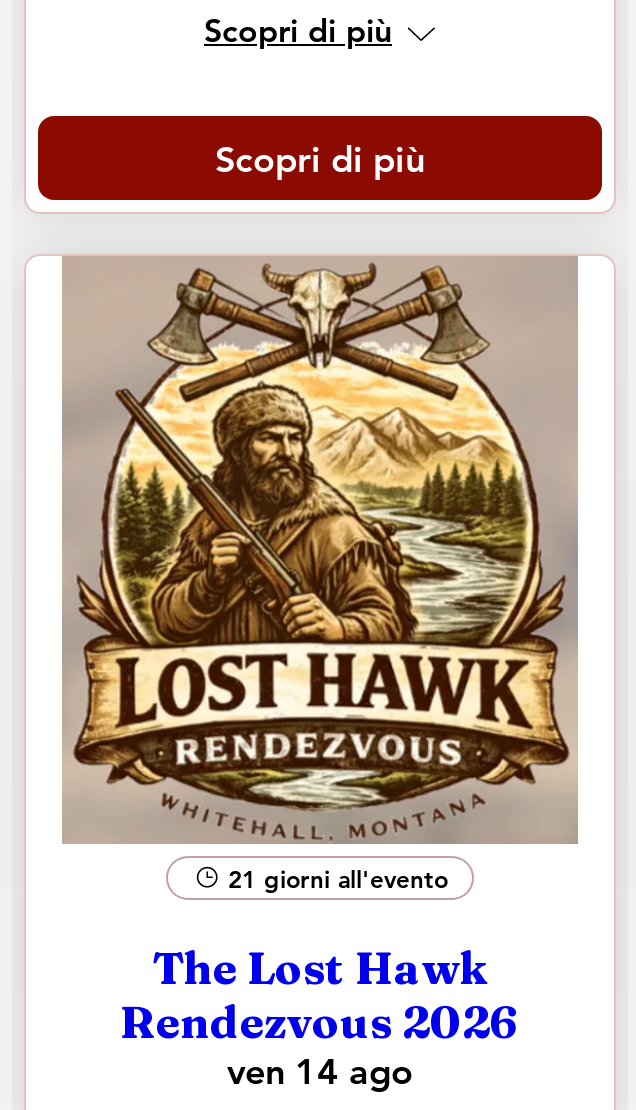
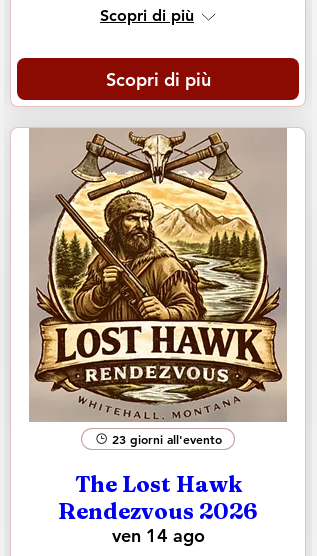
[228,861,448,893] 21 giorni all'evento -> [112,430,222,446] 23 giorni all'evento

